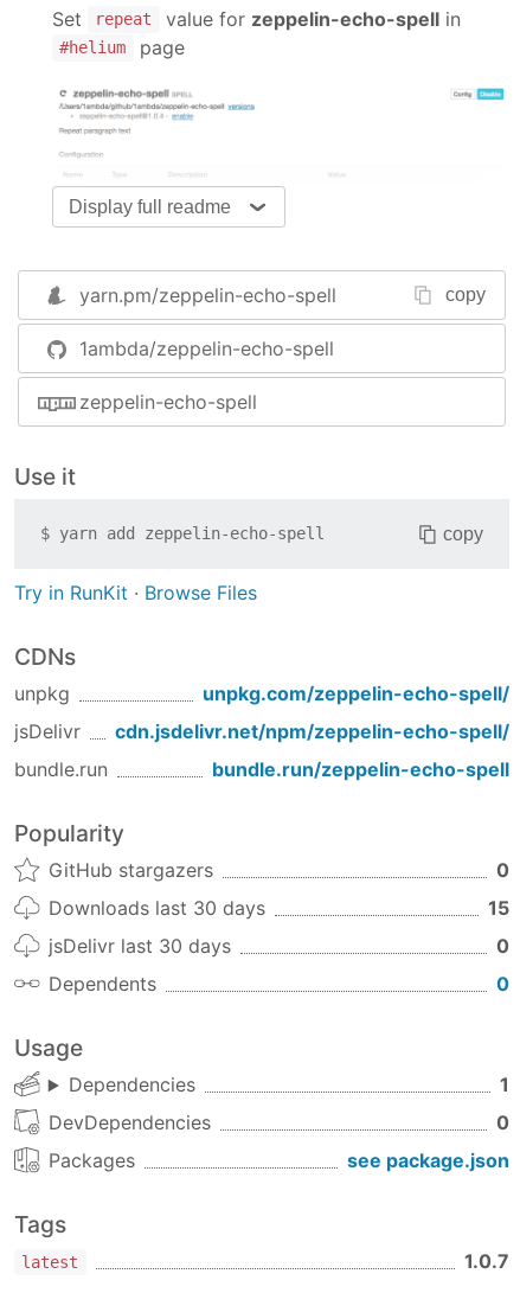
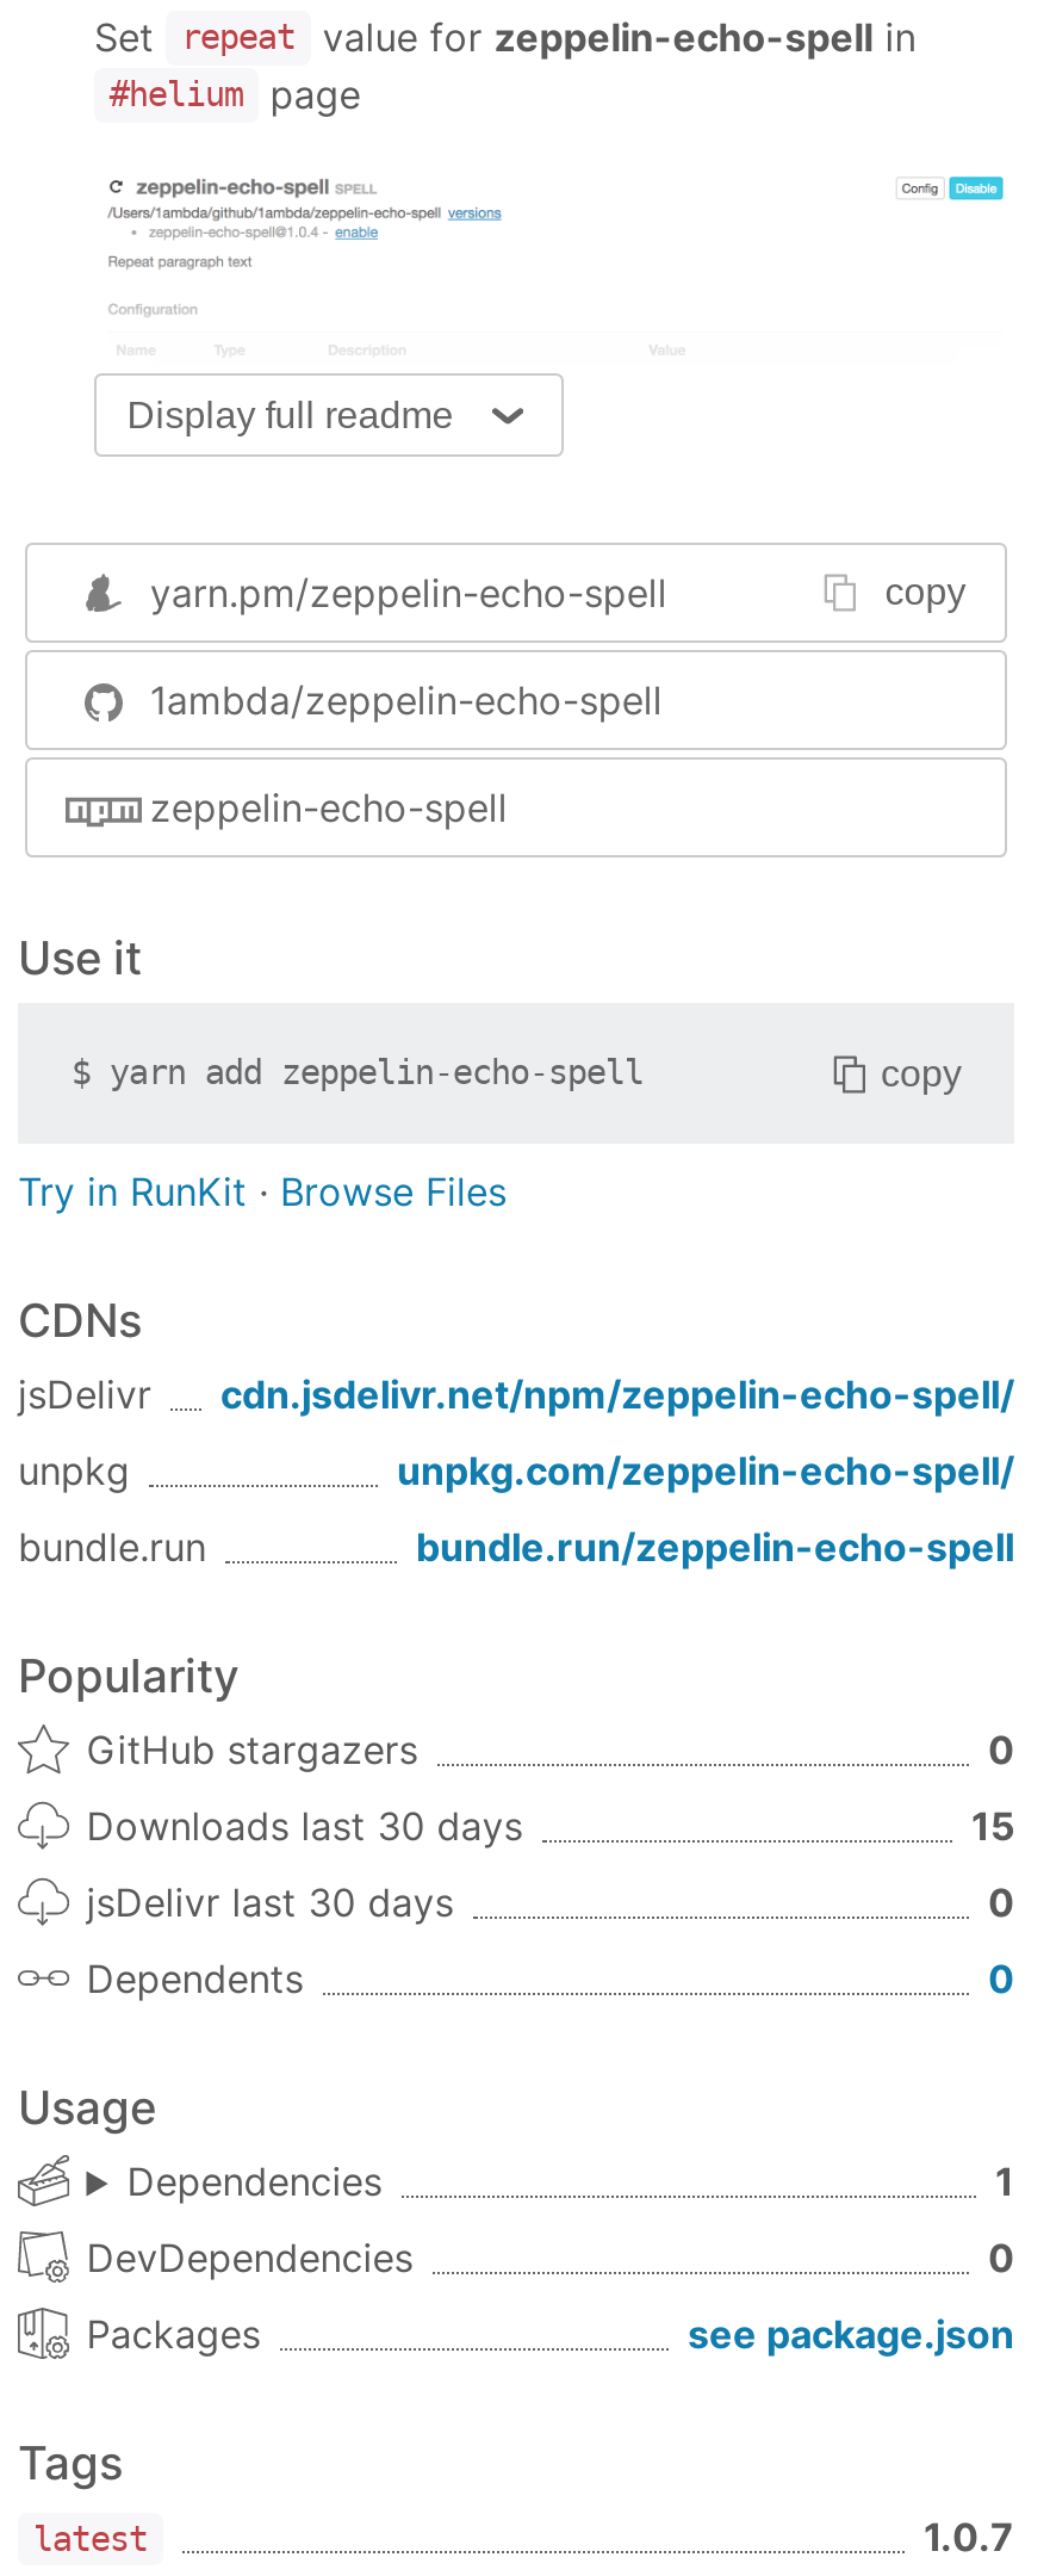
moved [14,682,509,706] -> [18,1447,1014,1495]: unpkg | unpkg.com/zeppelin-echo-spell/
moved [14,720,509,743] -> [18,1371,1014,1419]: jsDelivr | cdn.jsdelivr.net/npm/zeppelin-echo-spell/

